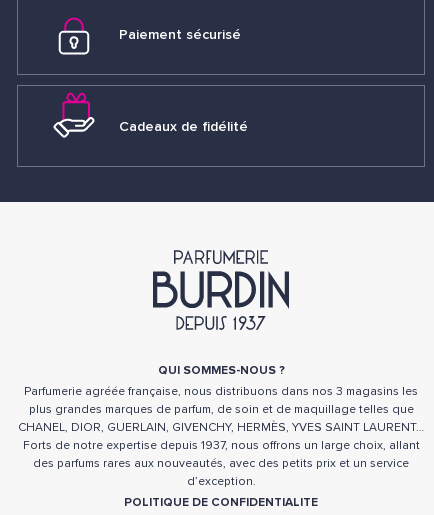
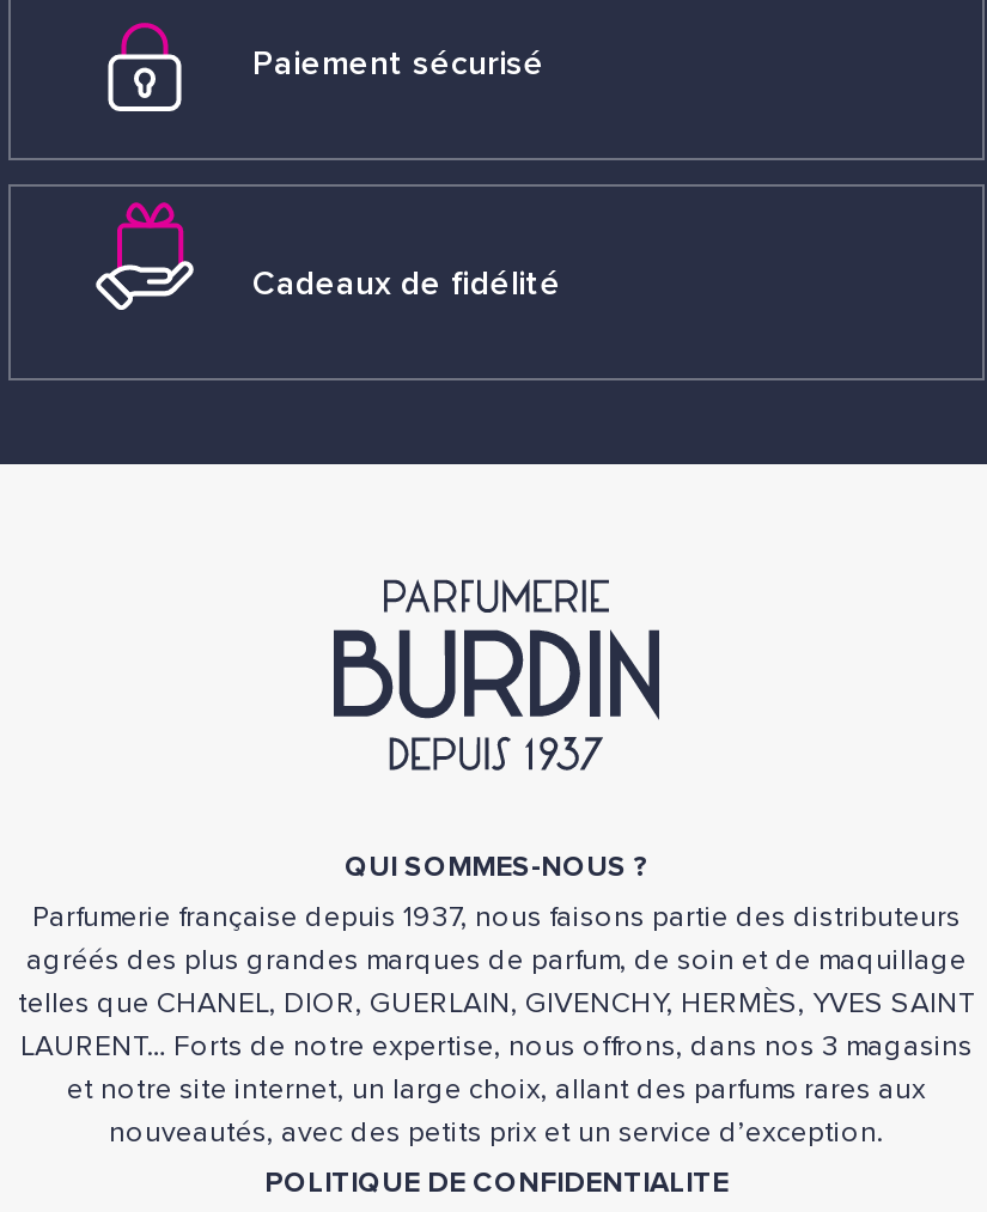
[18,384,424,489] Parfumerie agréée française, nous distribuons dans nos 3 magasins les | plus grandes marques de parfum, de soin et de maquillage telles que | CHANEL, DIOR, GUERLAIN, GIVENCHY, HERMÈS, YVES SAINT LAURENT… | Forts de notre expertise depuis 1937, nous offrons un large choix, allant | des parfums rares aux nouveautés, avec des petits prix et un service | d’exception. -> [18,900,975,1151] Parfumerie française depuis 1937, nous faisons partie des distributeurs | agréés des plus grandes marques de parfum, de soin et de maquillage | telles que CHANEL, DIOR, GUERLAIN, GIVENCHY, HERMÈS, YVES SAINT | LAURENT… Forts de notre expertise, nous offrons, dans nos 3 magasins | et notre site internet, un large choix, allant des parfums rares aux | nouveautés, avec des petits prix et un service d’exception.

